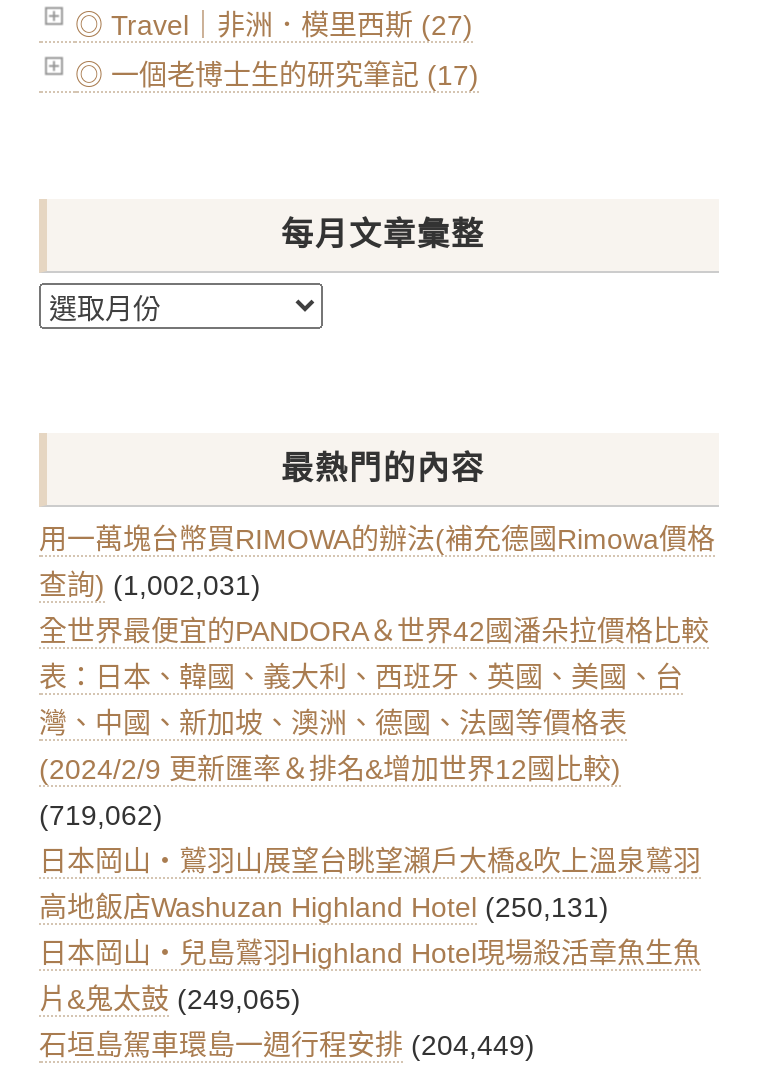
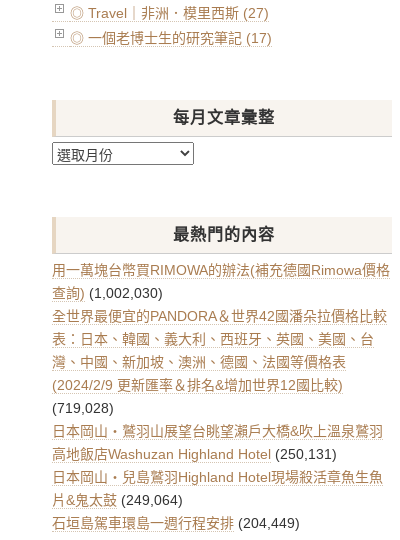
[39,569,261,601] 查詢) (1,002,031) -> [52,285,163,301] 查詢) (1,002,030)
[39,799,163,831] (719,062) -> [52,400,114,416] (719,028)
[39,983,301,1015] 片&鬼太鼓 (249,065) -> [52,492,183,508] 片&鬼太鼓 (249,064)

